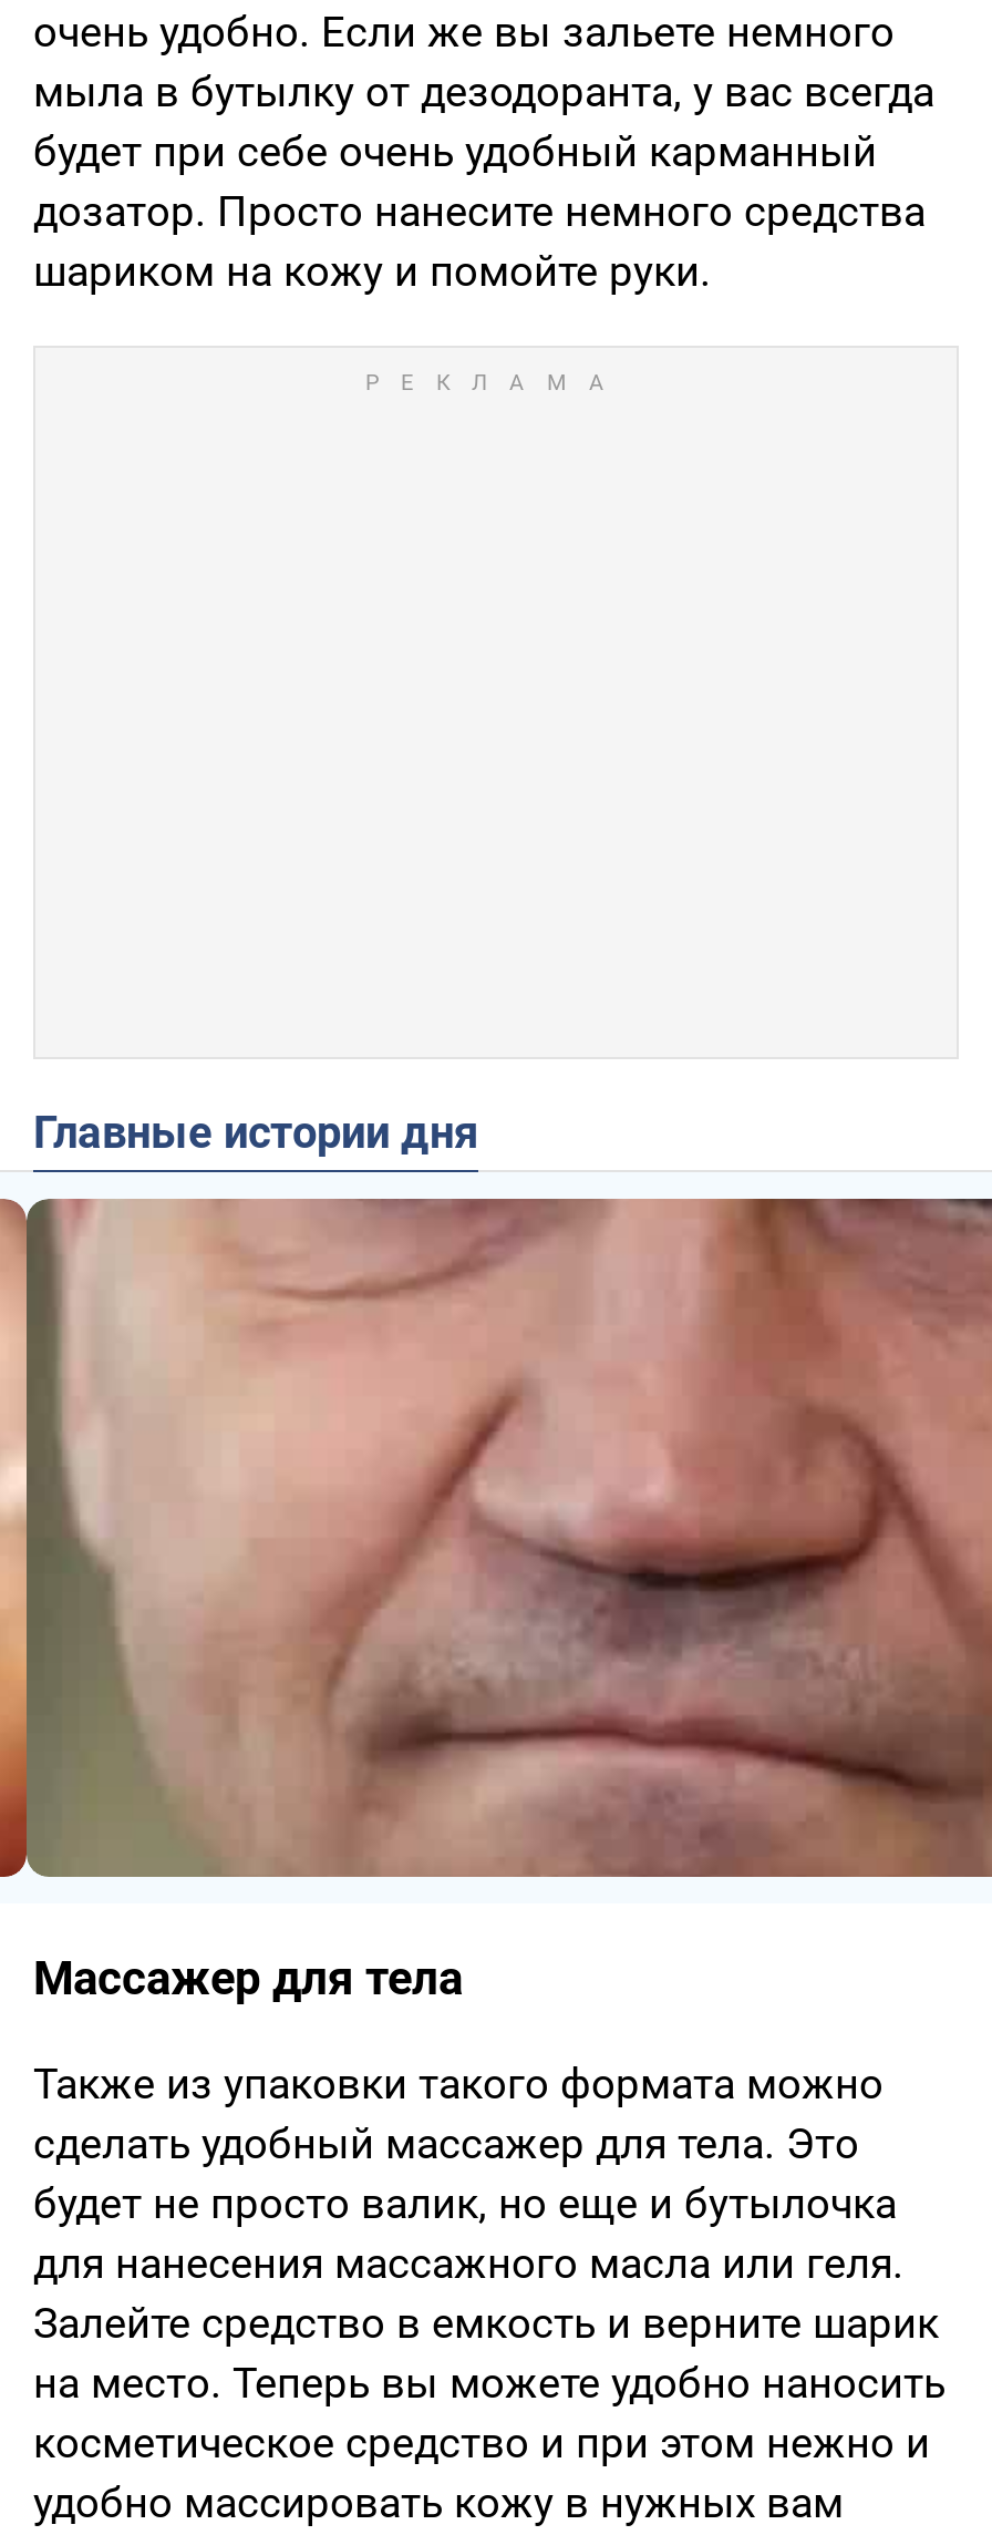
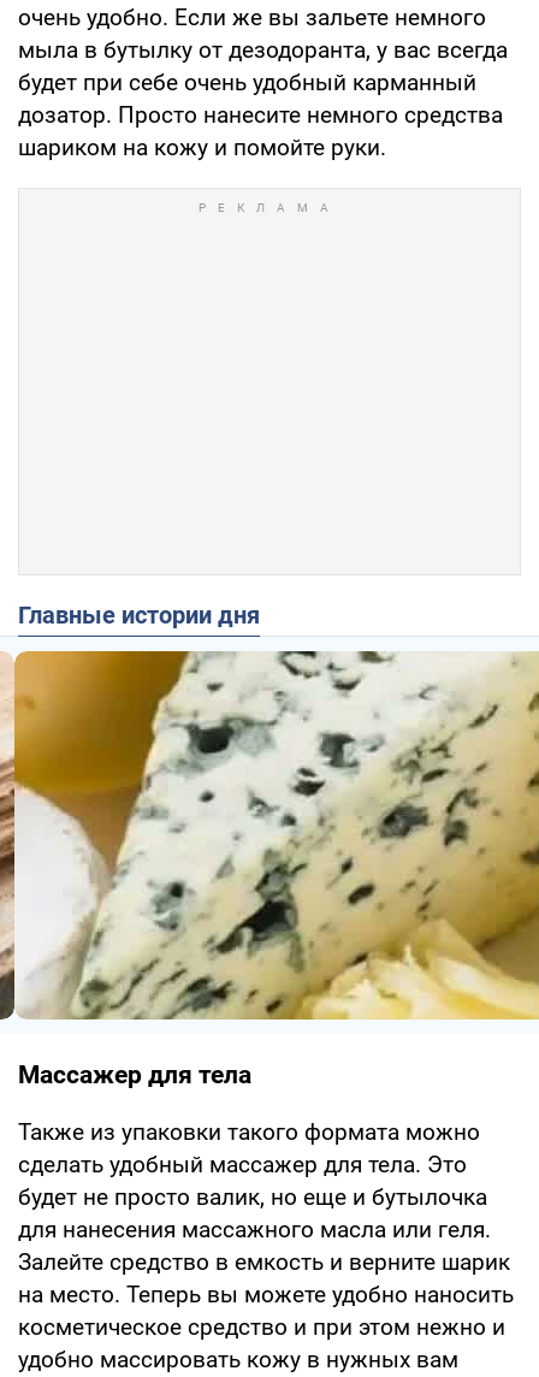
[7,1197,985,1879] [image] -> [4,650,535,1021] [image]

